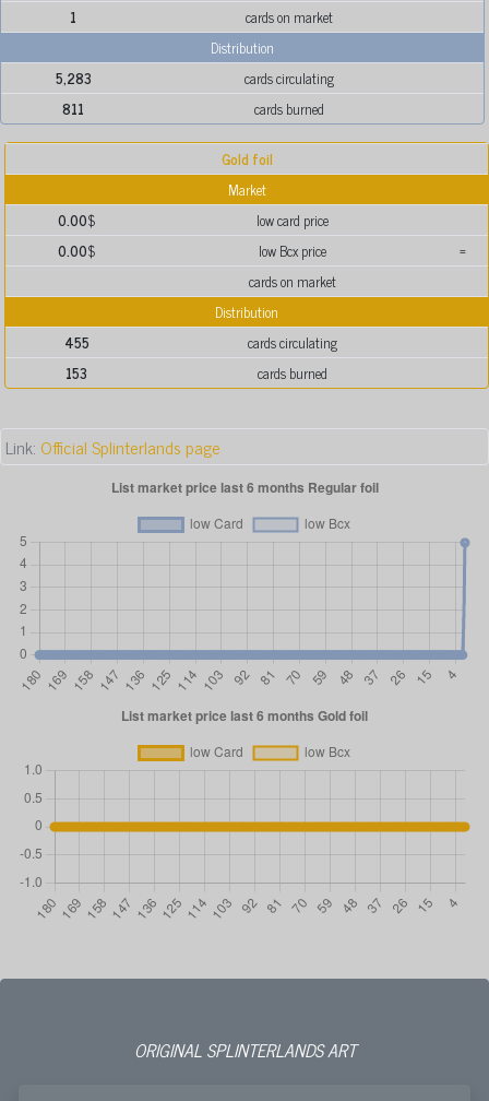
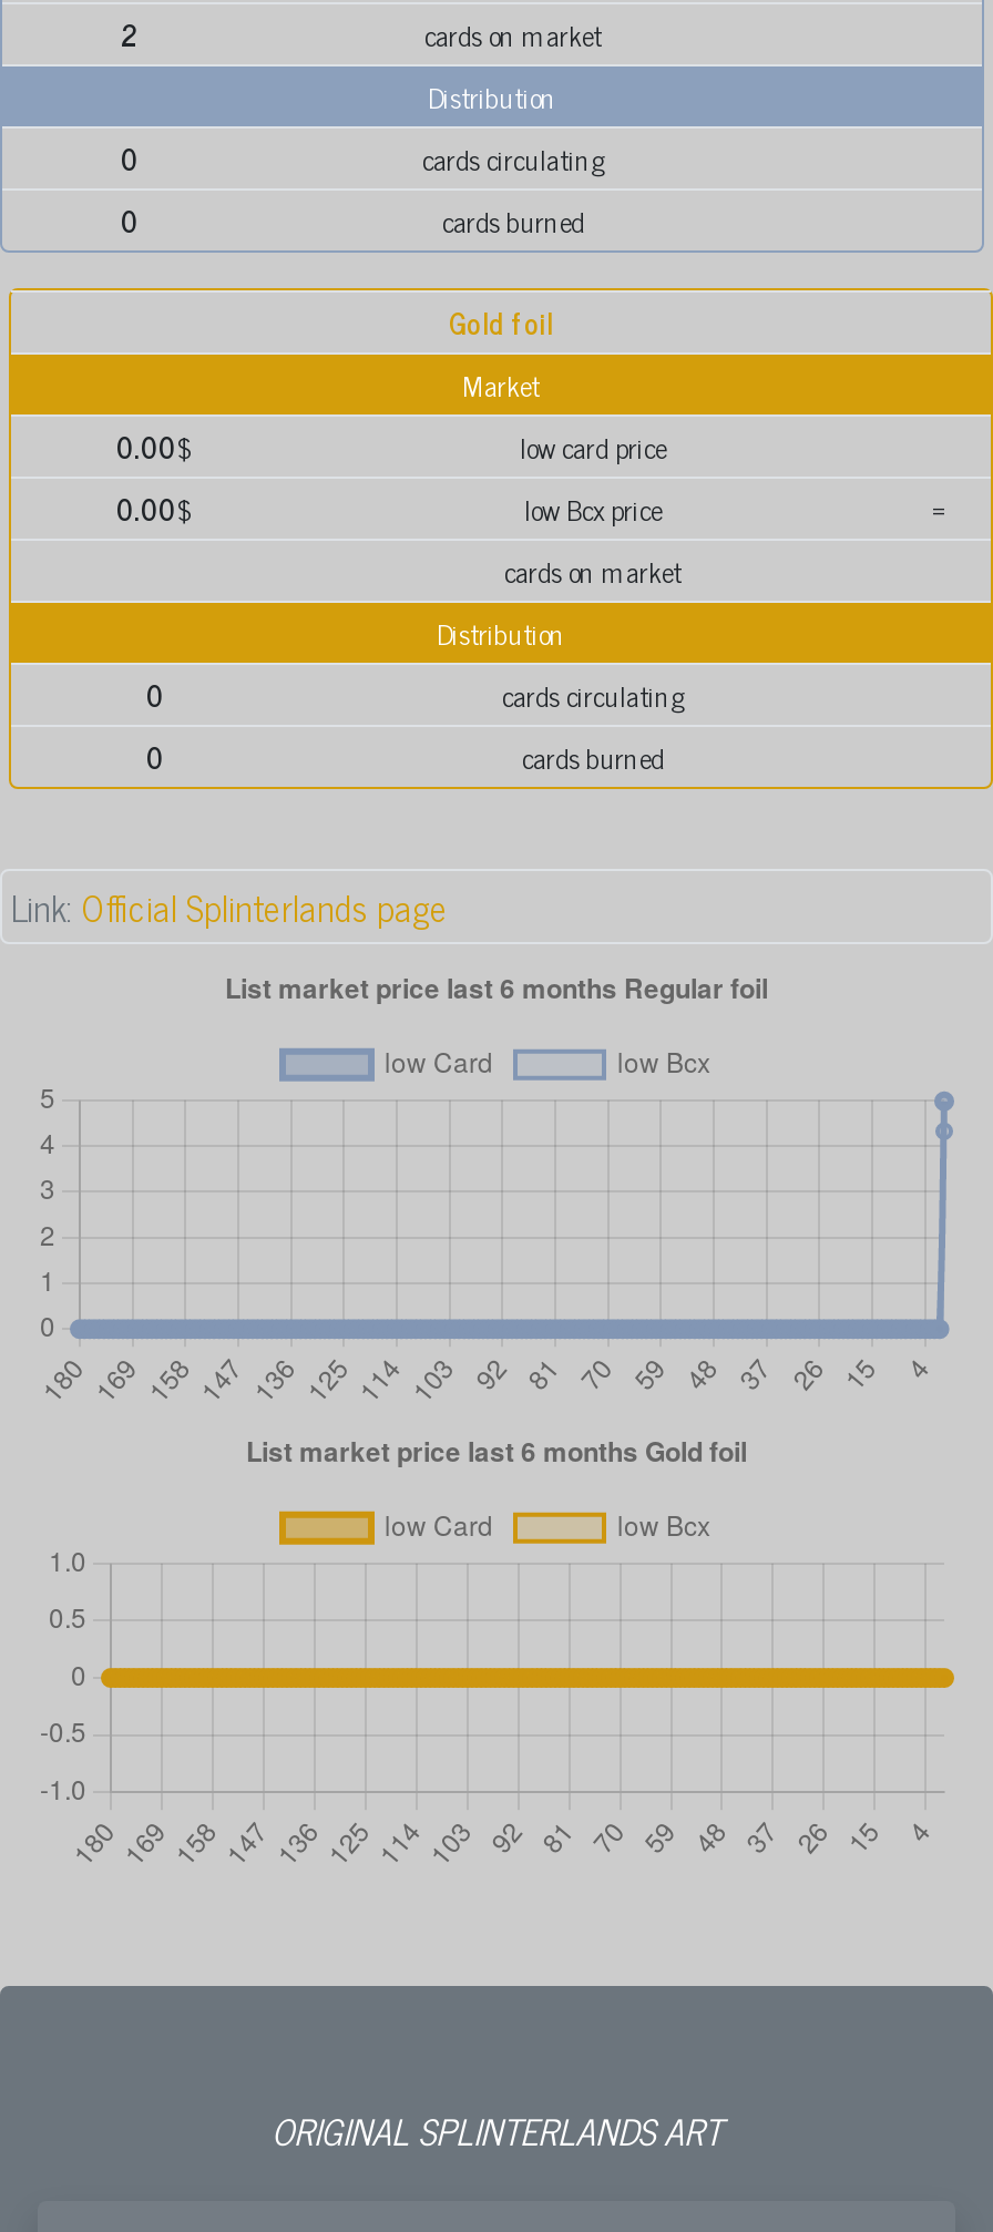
[70,5,76,28] 1 -> [121,11,139,57] 2
[55,67,91,89] 5,283 -> [121,135,139,182] 0
[62,97,84,120] 811 -> [121,197,139,244] 0
[64,331,89,354] 455 -> [146,671,164,718] 0
[65,361,87,384] 153 -> [146,733,164,780] 0

